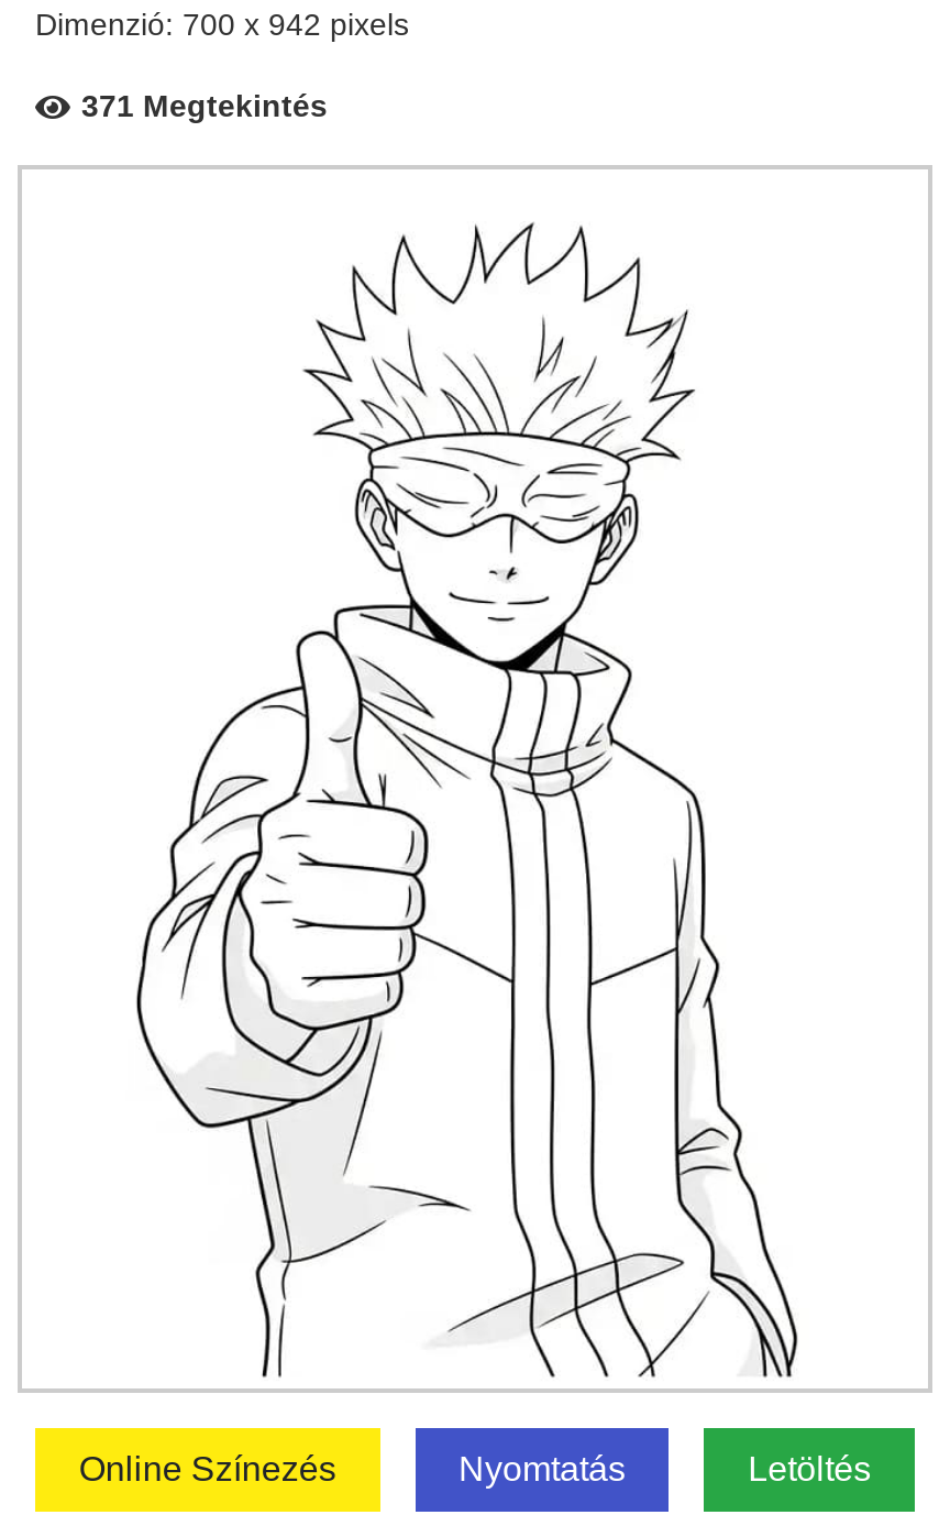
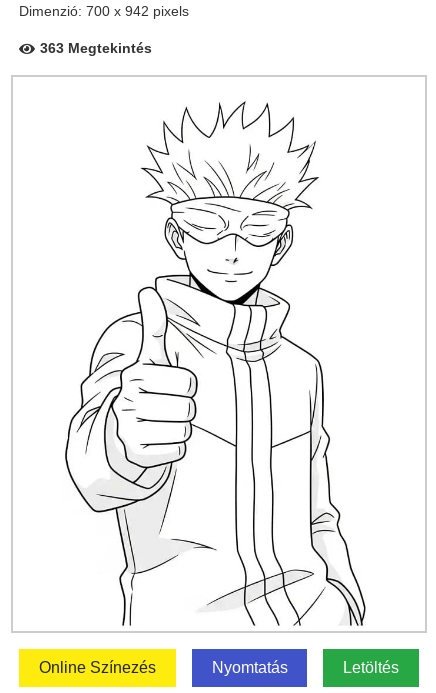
[81,88,328,123] 371 Megtekintés -> [40,40,152,56] 363 Megtekintés

